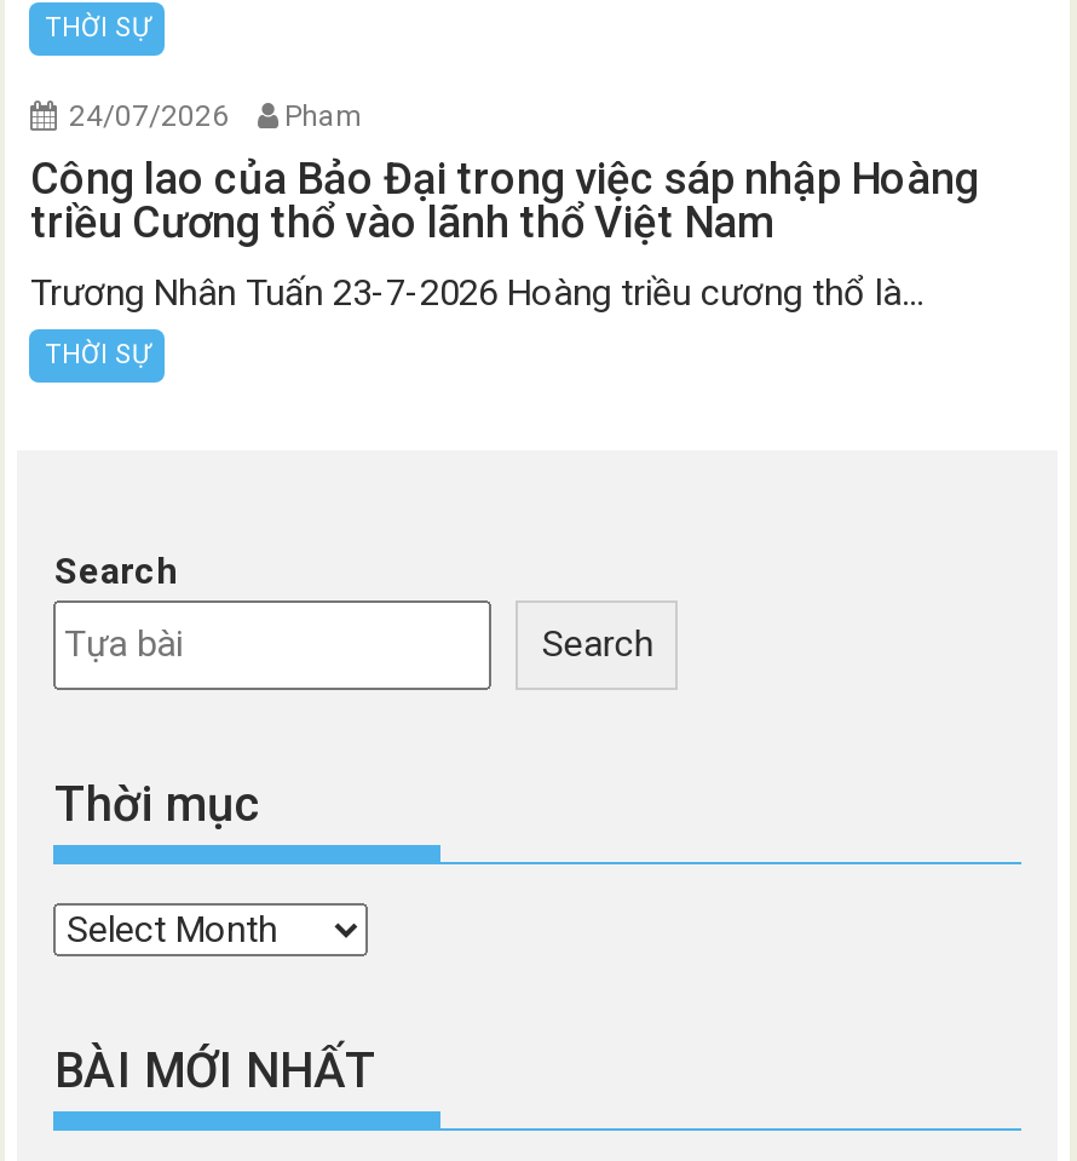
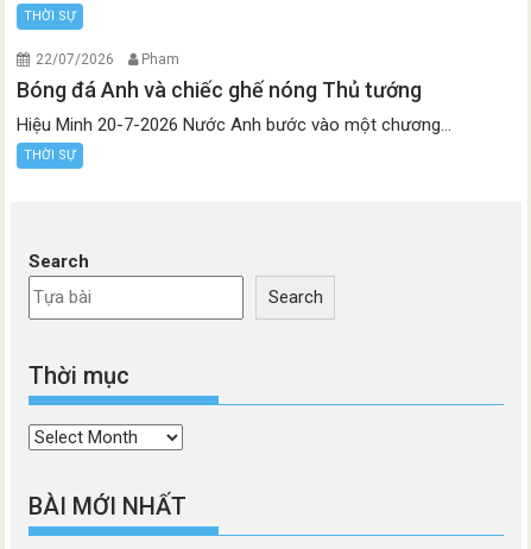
[69,100,362,134] 24/07/2026 Pham -> [36,52,180,68] 22/07/2026 Pham
[30,154,979,248] Công lao của Bảo Đại trong việc sáp nhập Hoàng | triều Cương thổ vào lãnh thổ Việt Nam -> [17,78,422,103] Bóng đá Anh và chiếc ghế nóng Thủ tướng
[30,272,923,316] Trương Nhân Tuấn 23-7-2026 Hoàng triều cương thổ là... -> [17,115,452,136] Hiệu Minh 20-7-2026 Nước Anh bước vào một chương...

